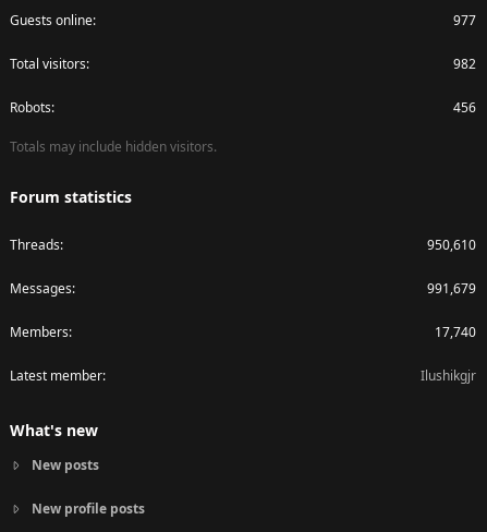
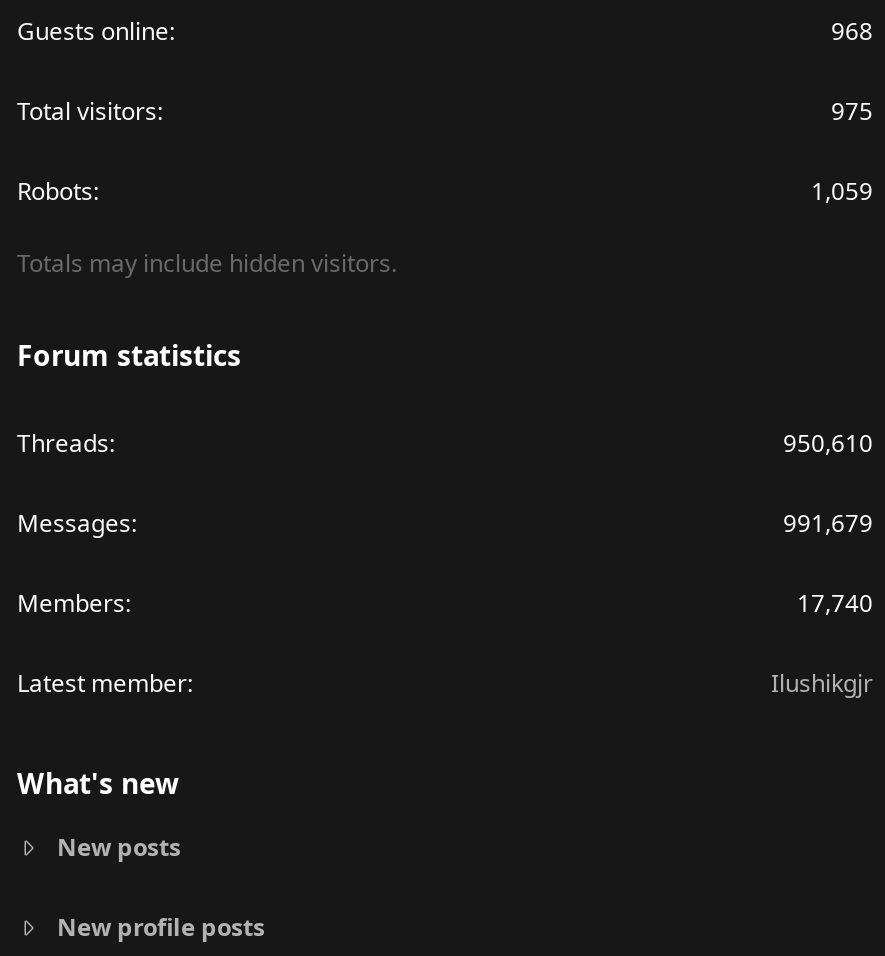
[453,11,476,30] 977 -> [831,14,873,48] 968
[453,55,476,73] 982 -> [831,94,873,128] 975
[453,98,476,117] 456 -> [811,174,873,208] 1,059

